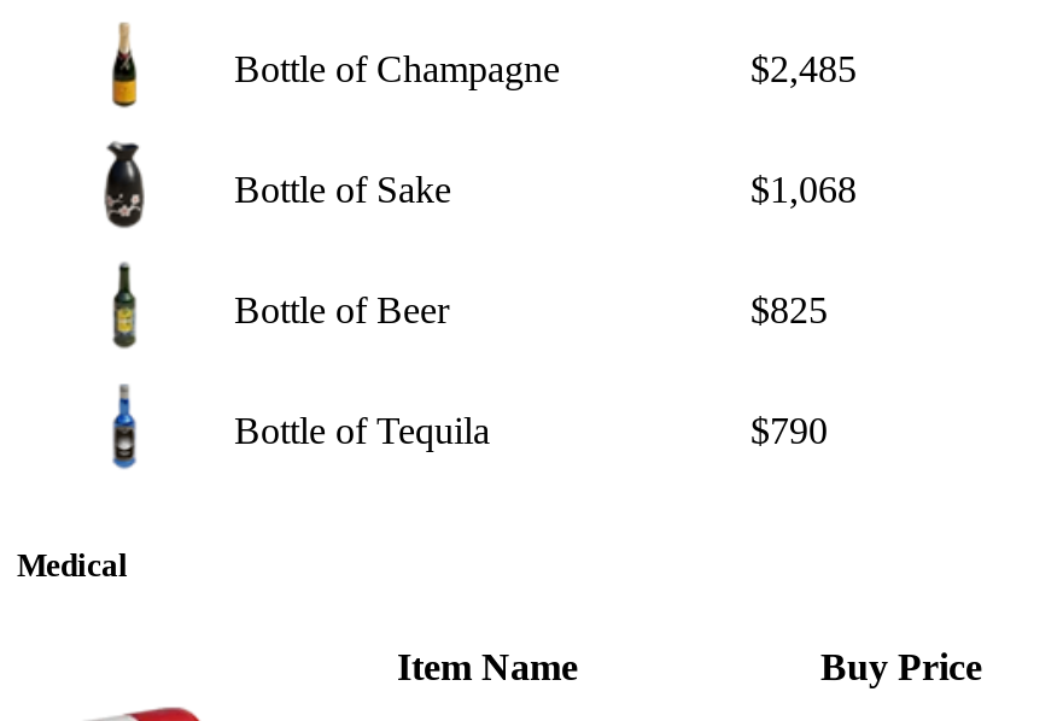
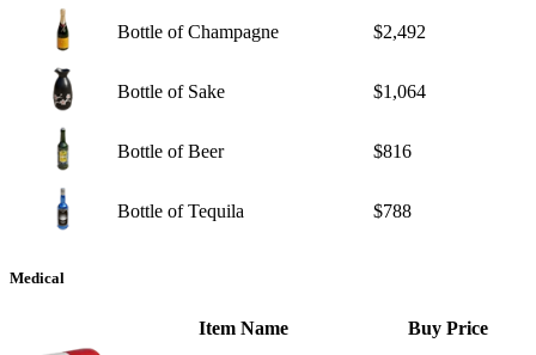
[750,48,857,89] $2,485 -> [373,21,426,42] $2,492
[750,168,857,209] $1,068 -> [373,81,426,101] $1,064
[750,289,828,330] $825 -> [373,141,412,161] $816
[750,409,828,450] $790 -> [373,201,412,221] $788

